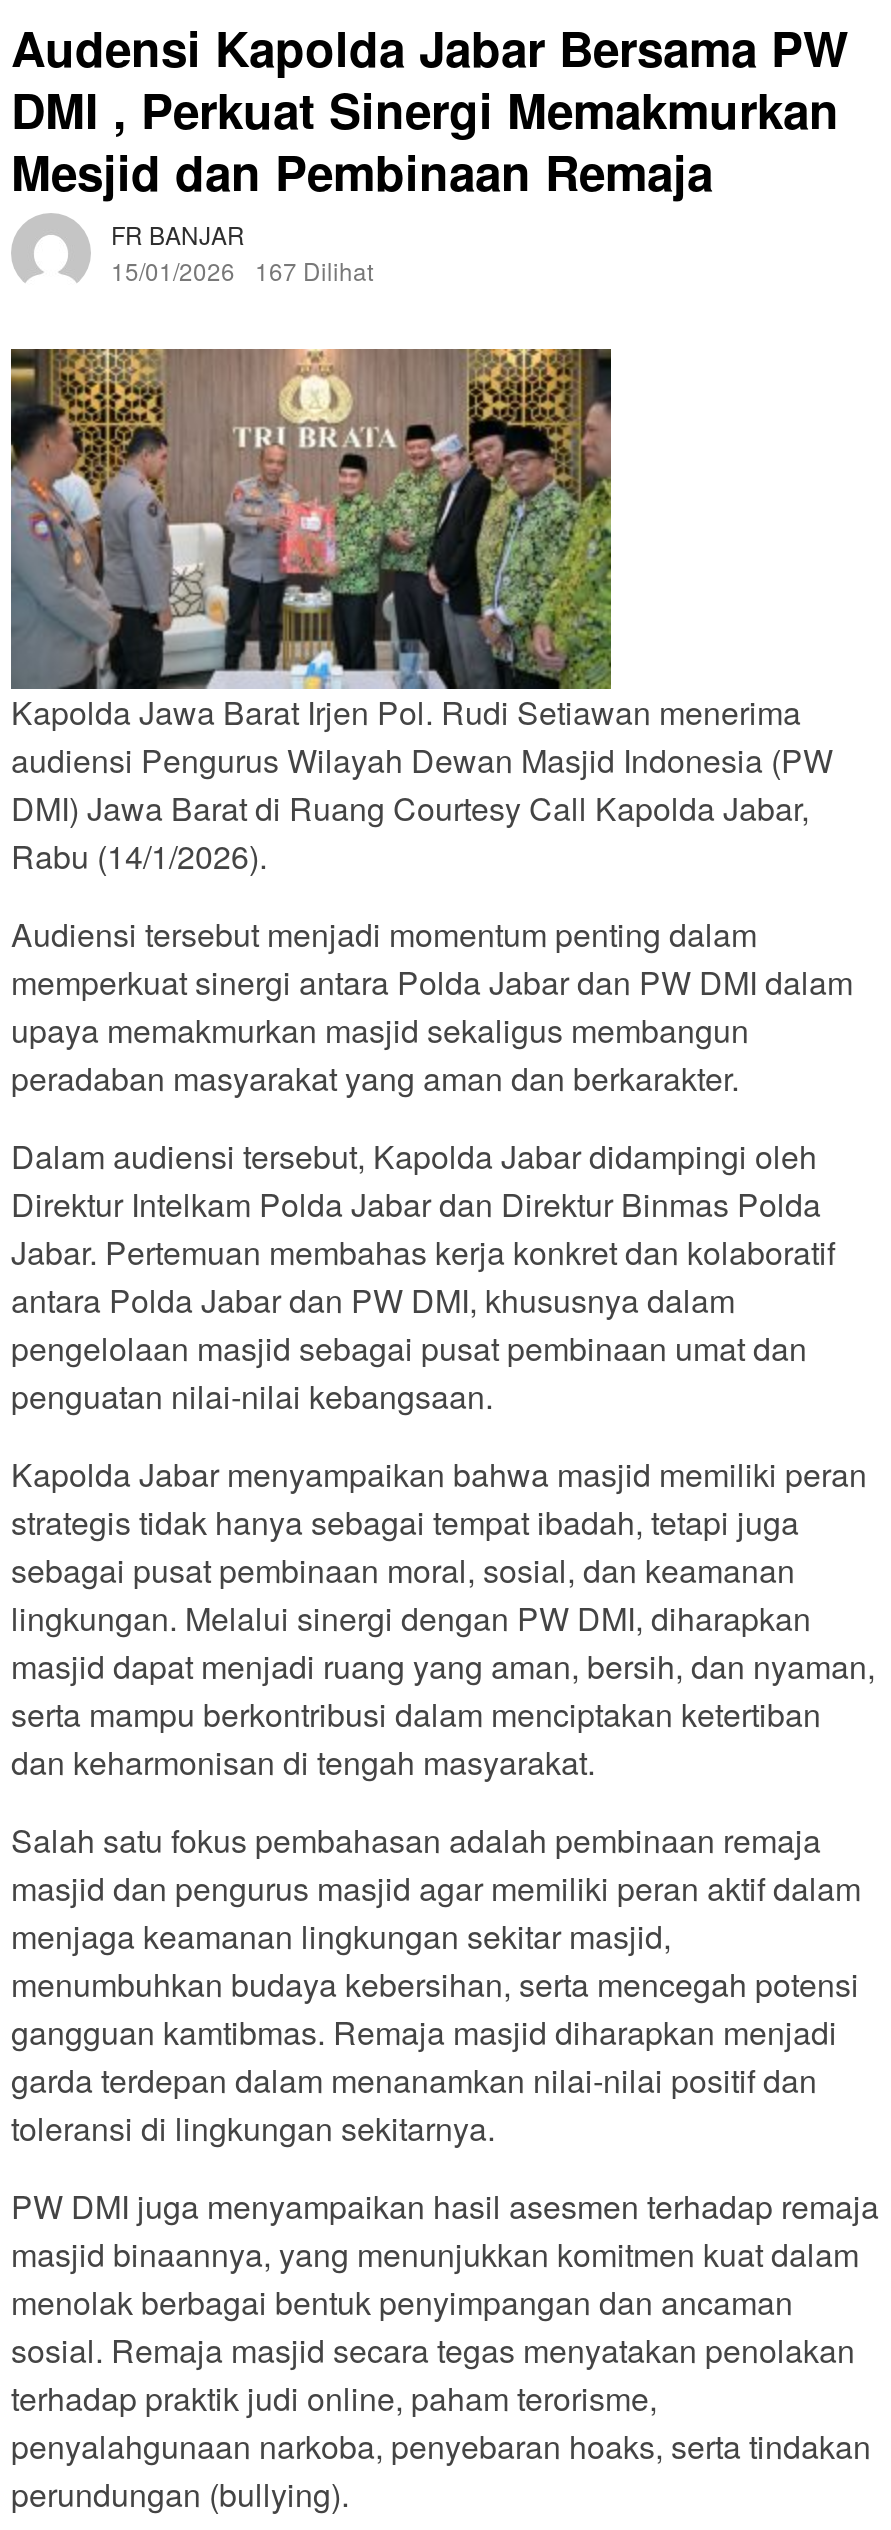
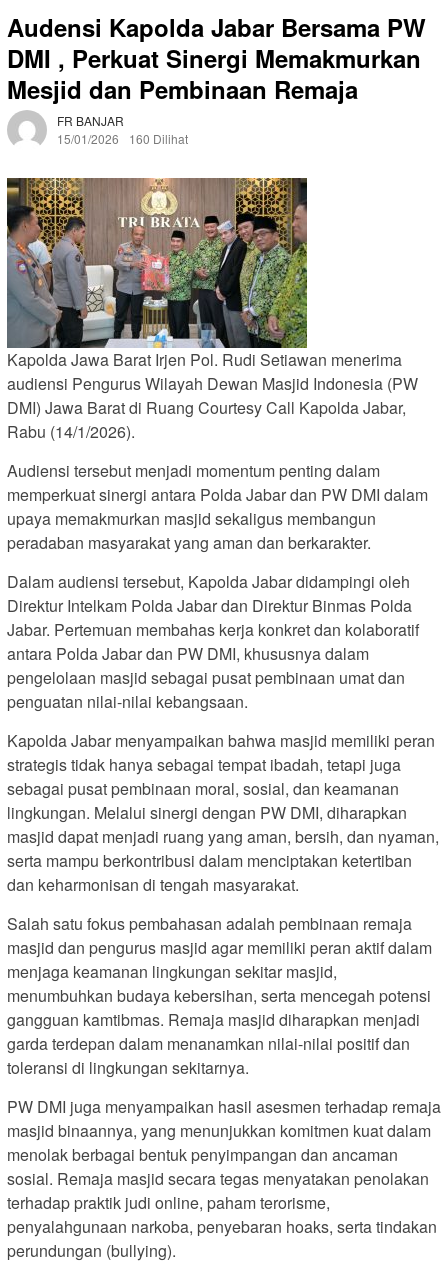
[111,253,373,287] 15/01/2026 167 Dilihat -> [57,130,188,147] 15/01/2026 160 Dilihat

